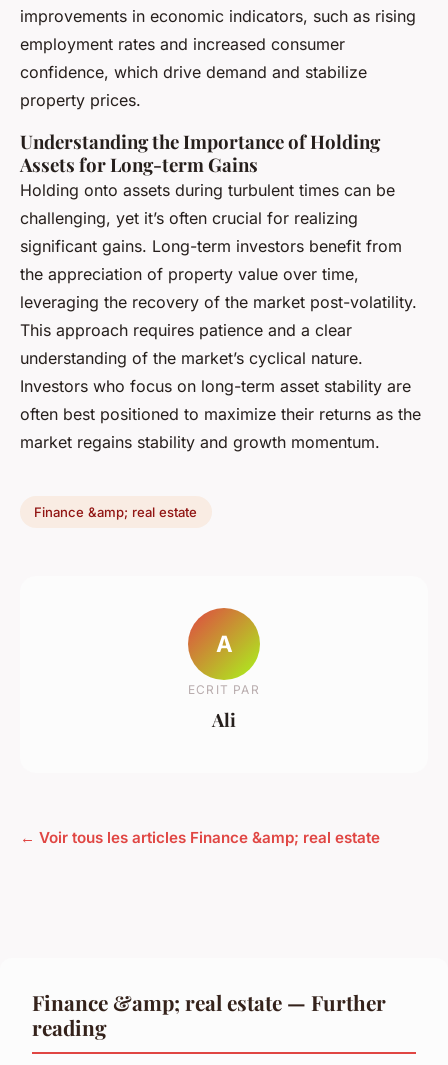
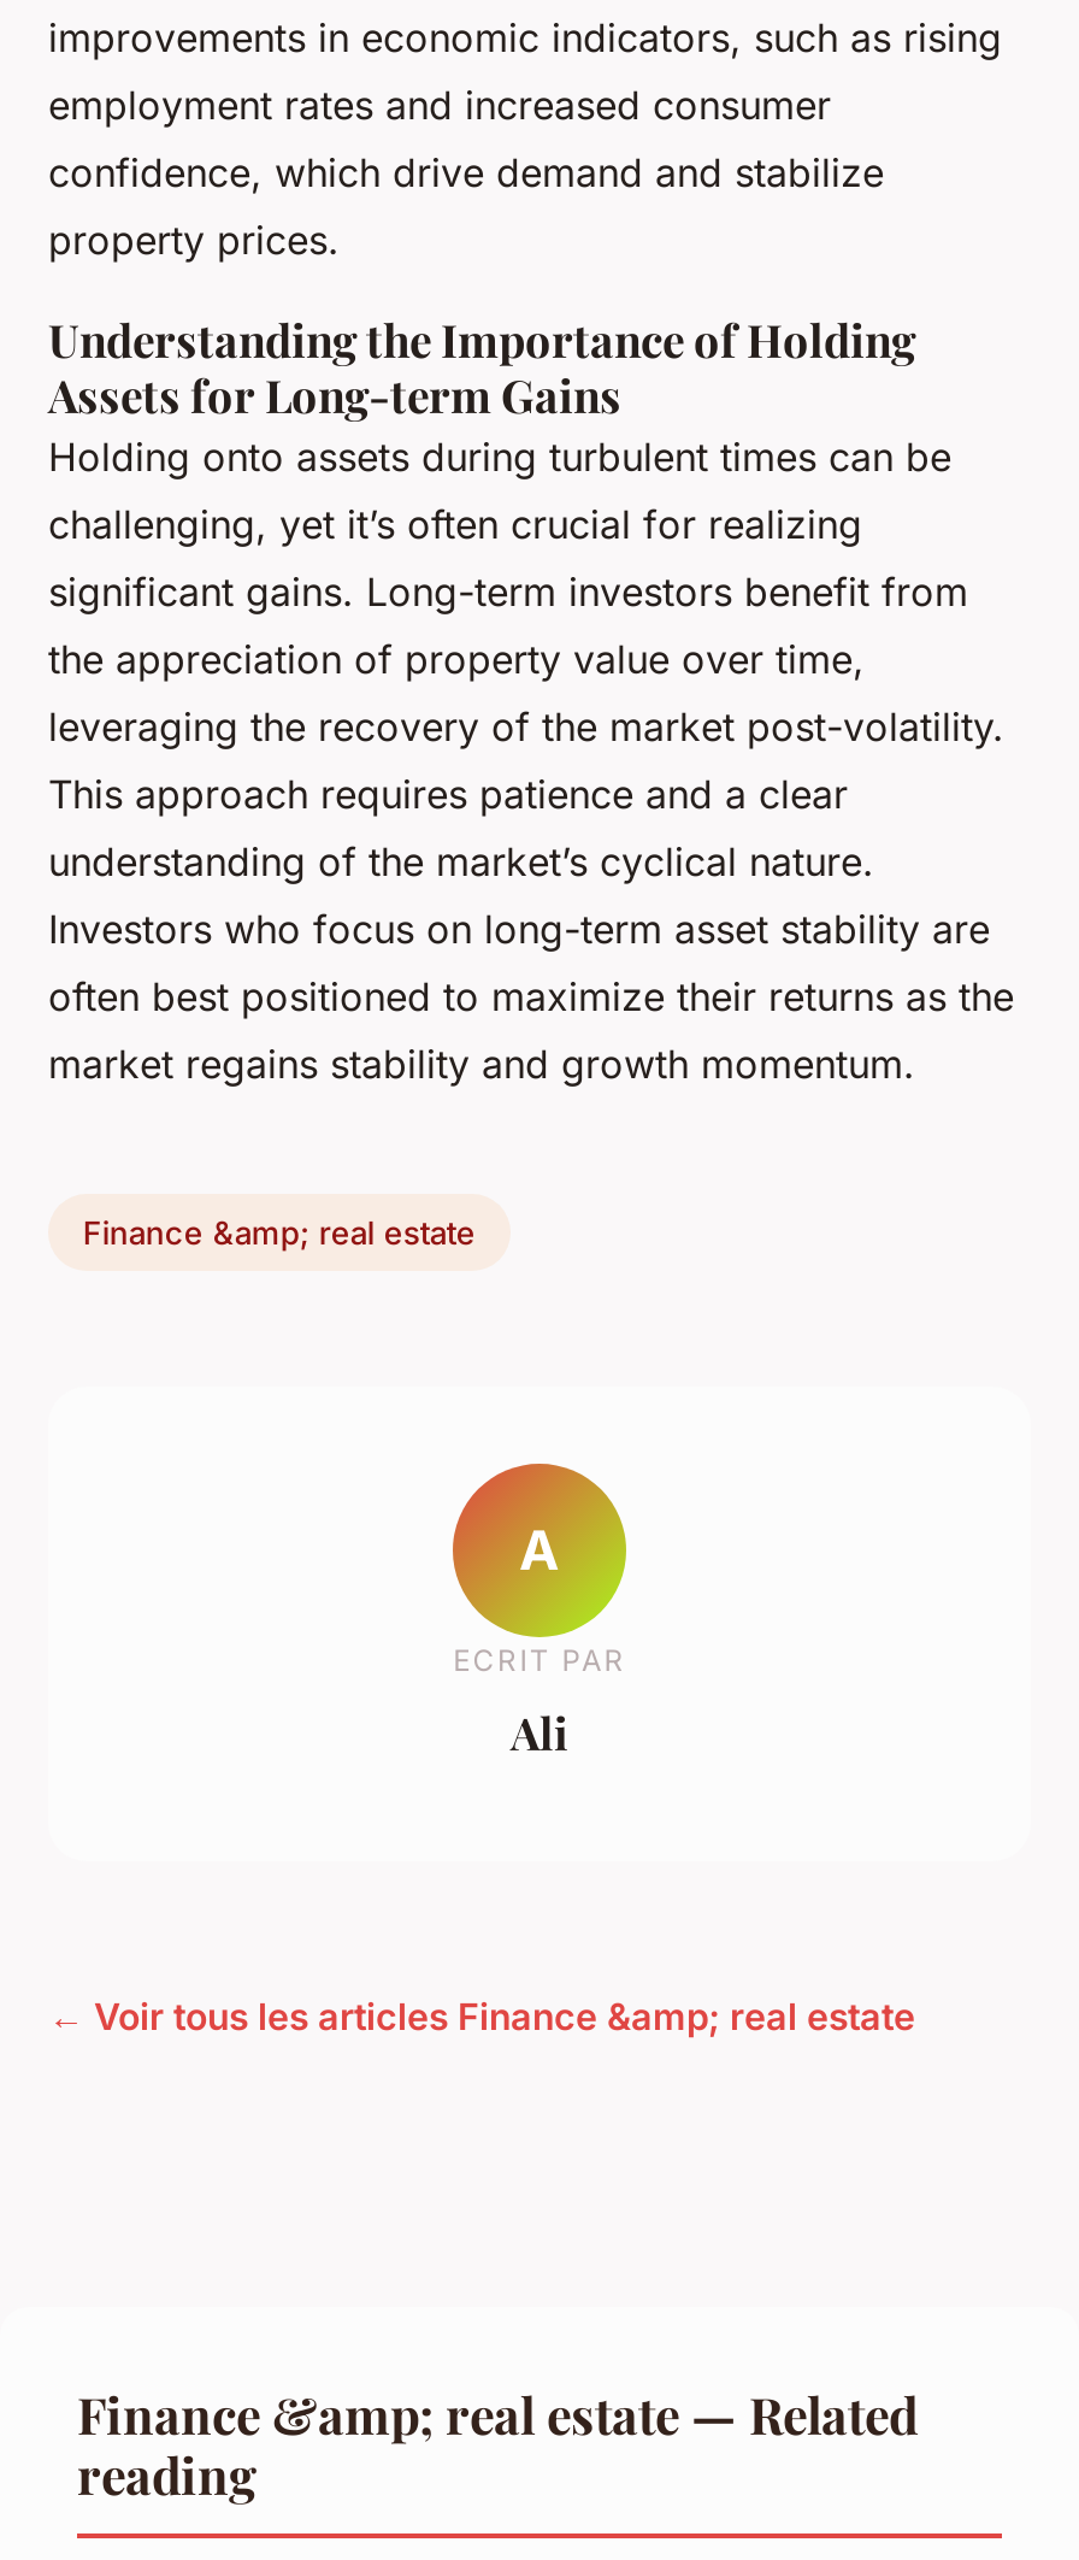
[32,988,386,1016] Finance &amp; real estate — Further -> [77,2379,918,2447] Finance &amp; real estate — Related

